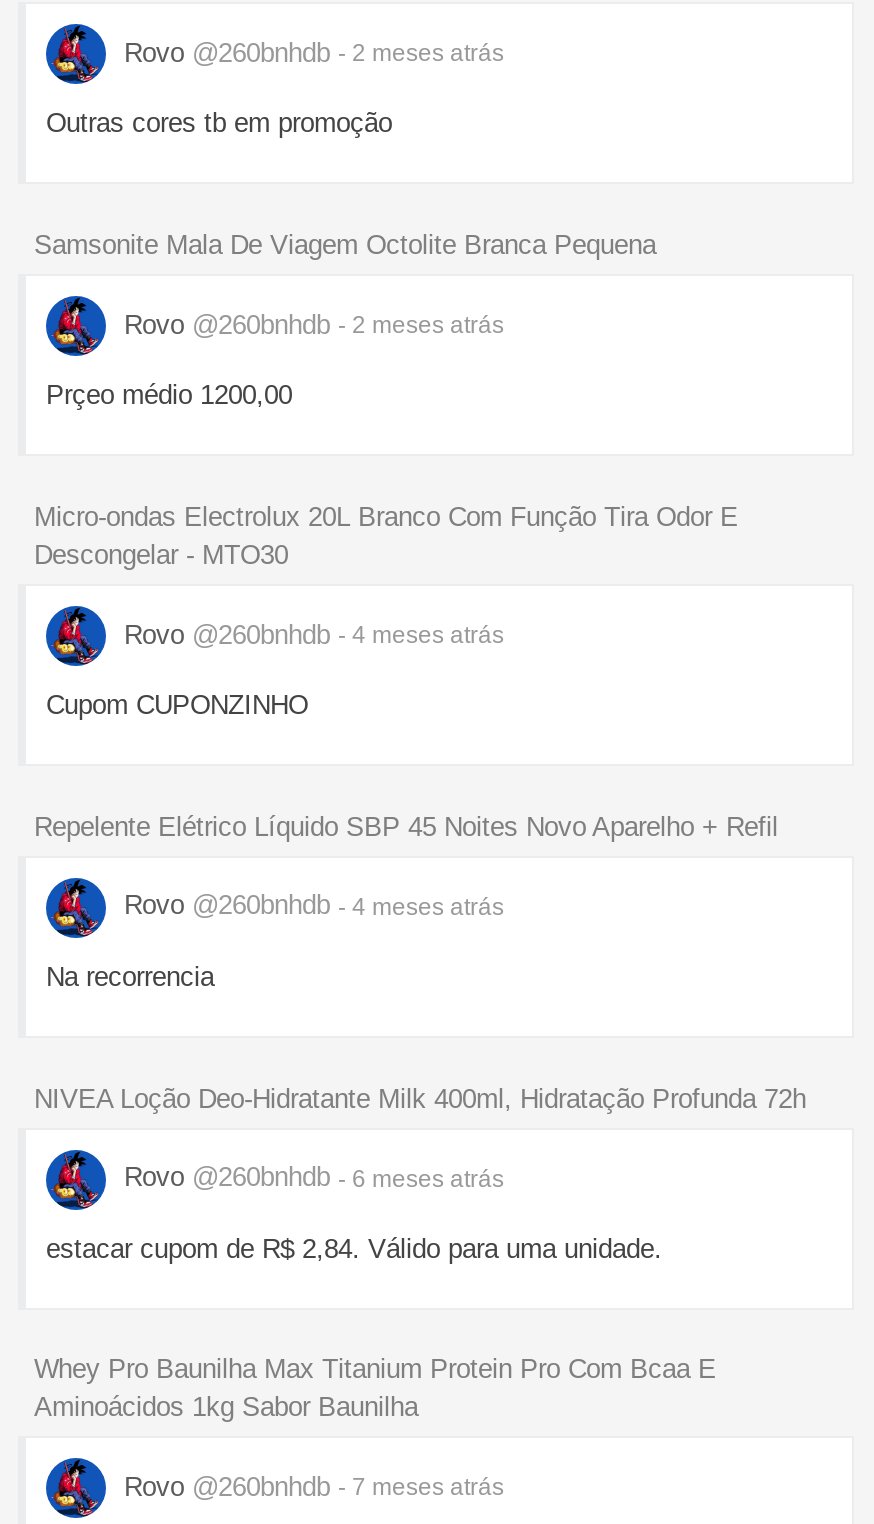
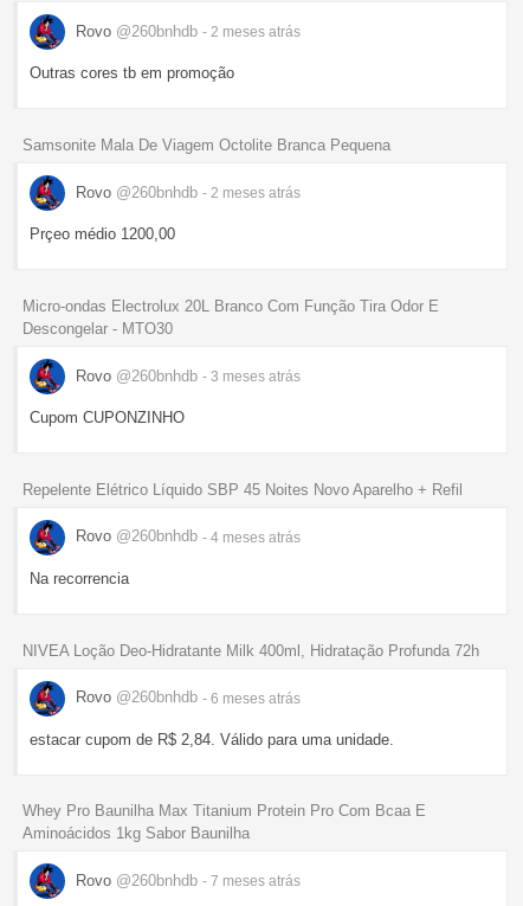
[116,619,504,649] Rovo @260bnhdb - 4 meses atrás -> [71,367,301,384] Rovo @260bnhdb - 3 meses atrás

